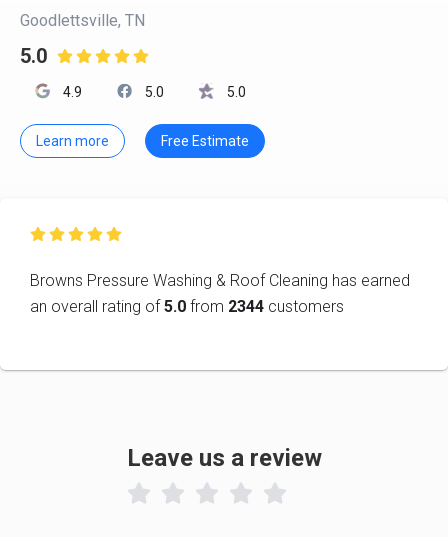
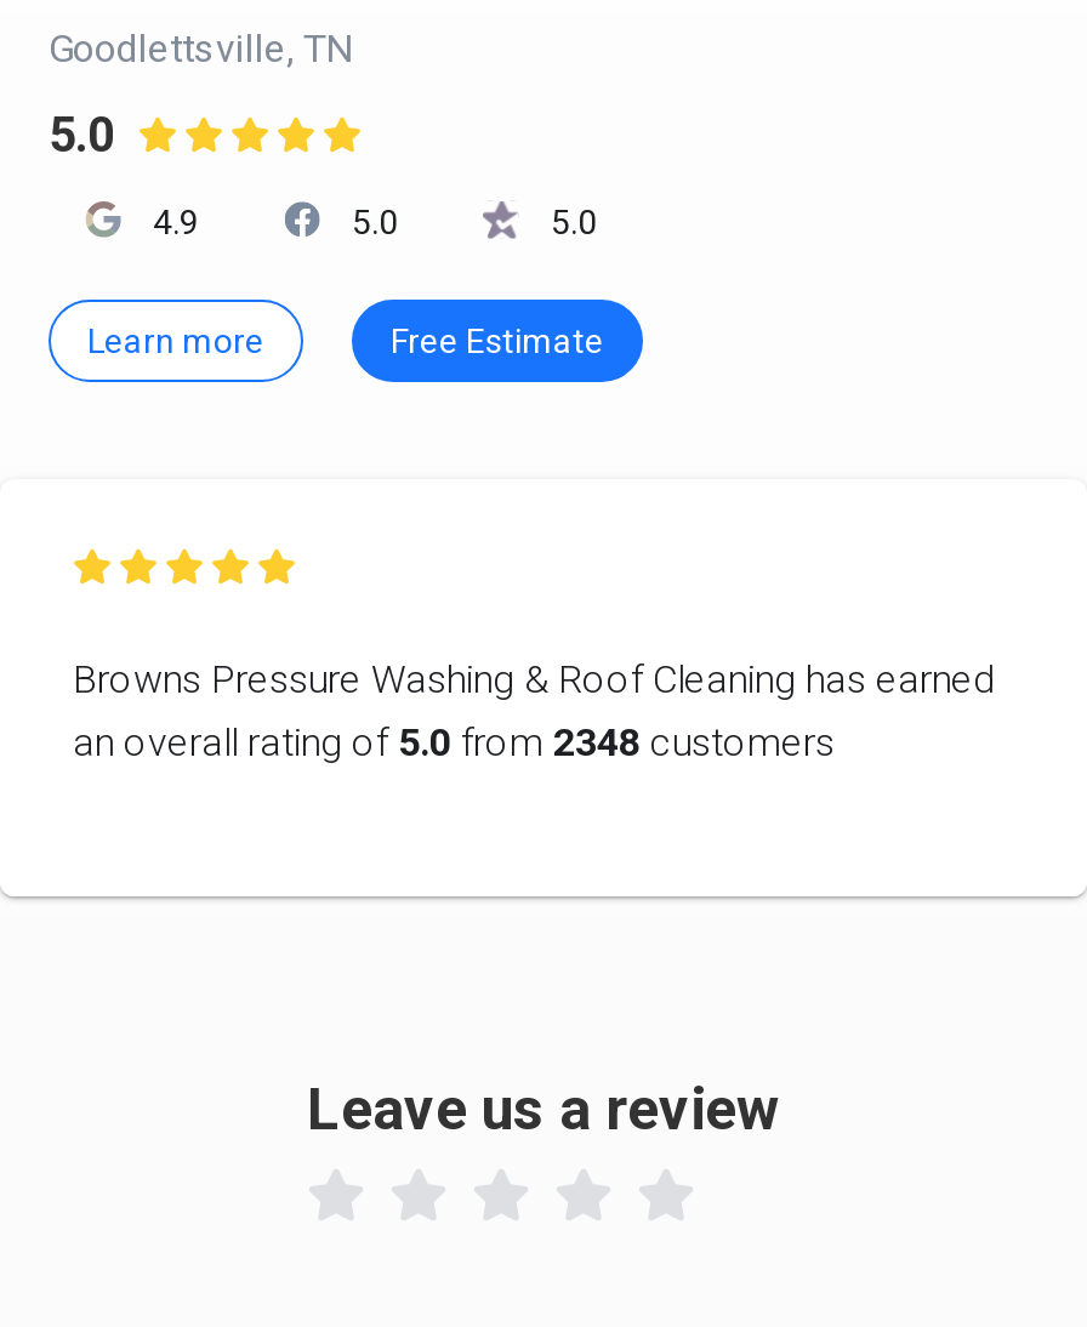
[30,297,344,316] an overall rating of 5.0 from 2344 customers -> [73,719,835,765] an overall rating of 5.0 from 2348 customers

